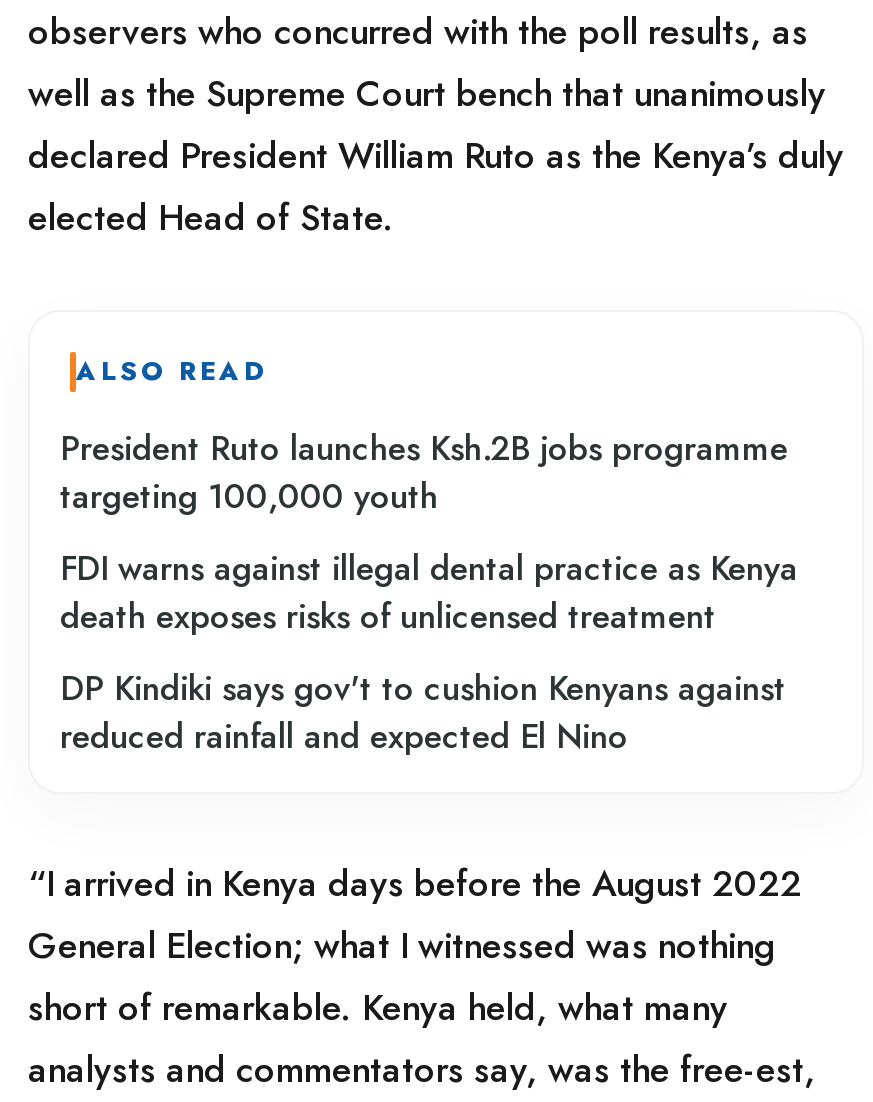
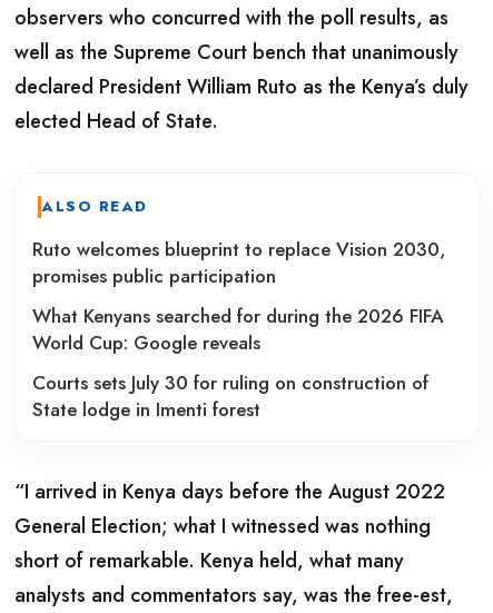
[60,423,788,519] President Ruto launches Ksh.2B jobs programme | targeting 100,000 youth -> [32,235,445,289] Ruto welcomes blueprint to replace Vision 2030, | promises public participation
[60,543,798,639] FDI warns against illegal dental practice as Kenya | death exposes risks of unlicensed treatment -> [32,302,444,355] What Kenyans searched for during the 2026 FIFA | World Cup: Google reveals
[60,663,786,759] DP Kindiki says gov't to cushion Kenyans against | reduced rainfall and expected El Nino -> [32,369,428,422] Courts sets July 30 for ruling on construction of | State lodge in Imenti forest

